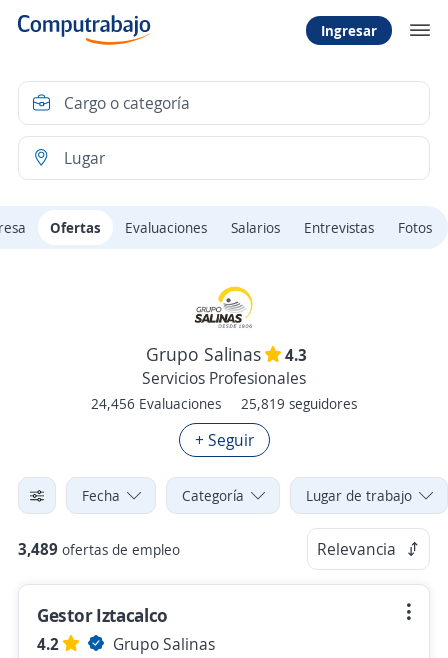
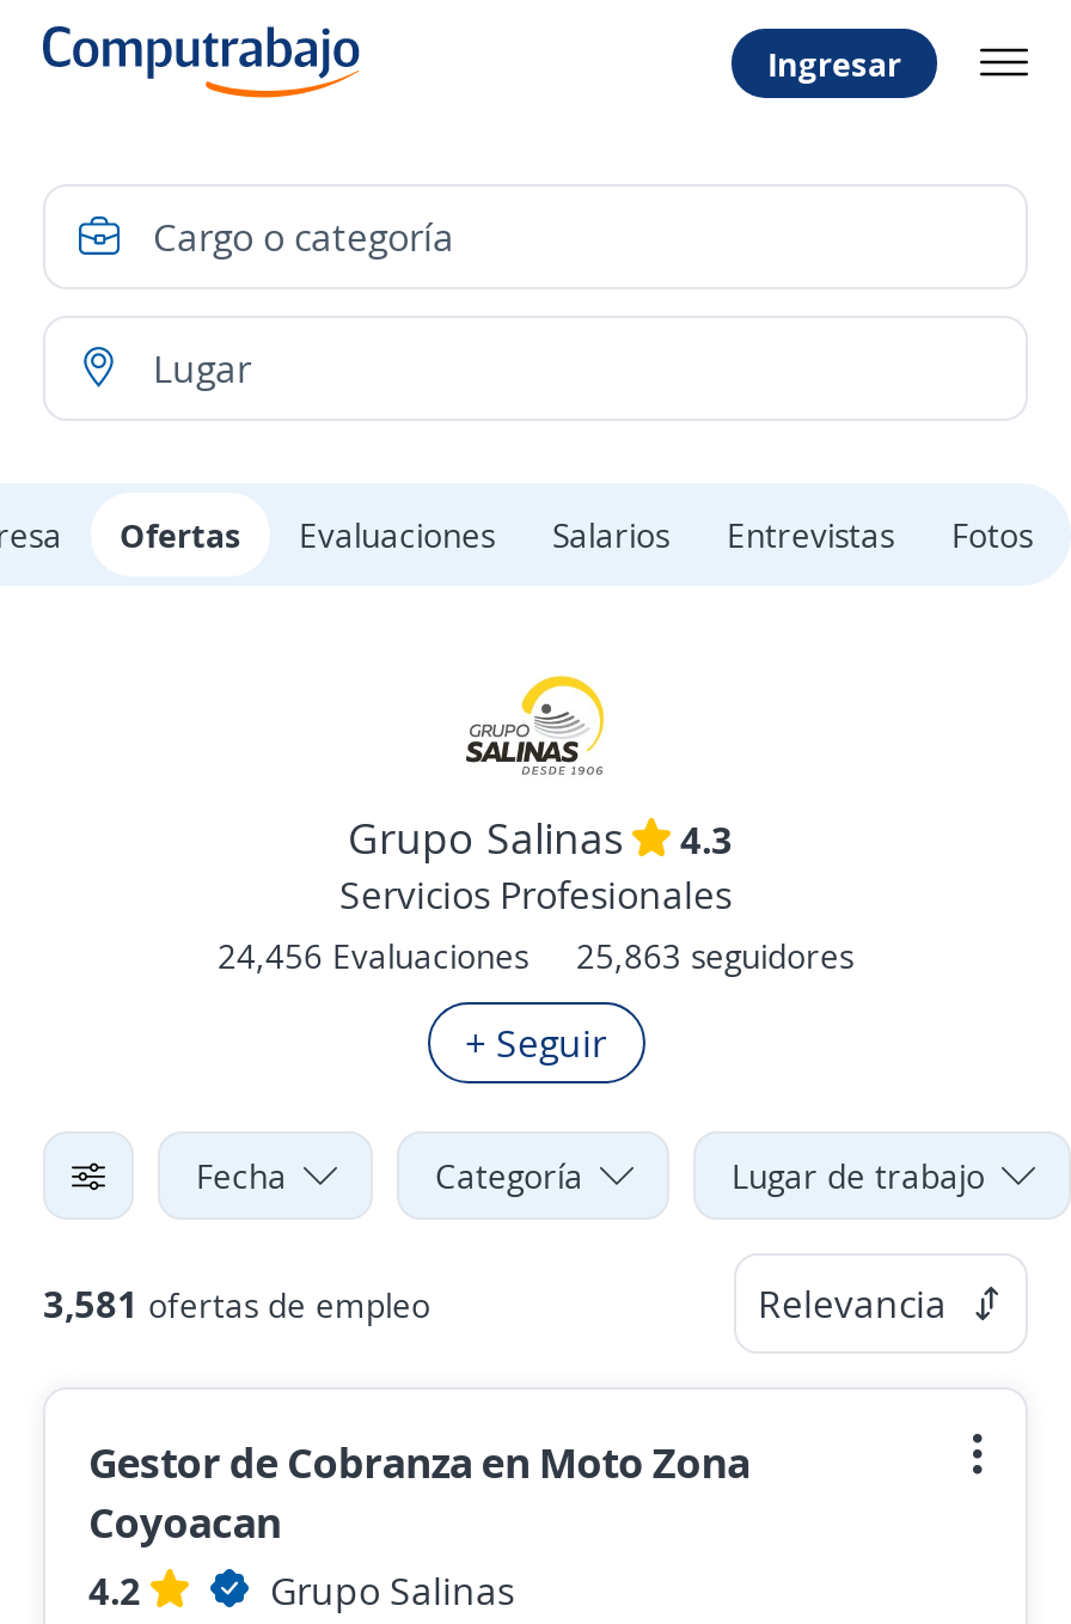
[91,394,357,413] 24,456 Evaluaciones 25,819 seguidores -> [218,933,853,978] 24,456 Evaluaciones 25,863 seguidores
[18,538,180,560] 3,489 ofertas de empleo -> [43,1277,430,1330] 3,581 ofertas de empleo
[37,603,168,627] Gestor Iztacalco -> [88,1433,750,1550] Gestor de Cobranza en Moto Zona | Coyoacan

